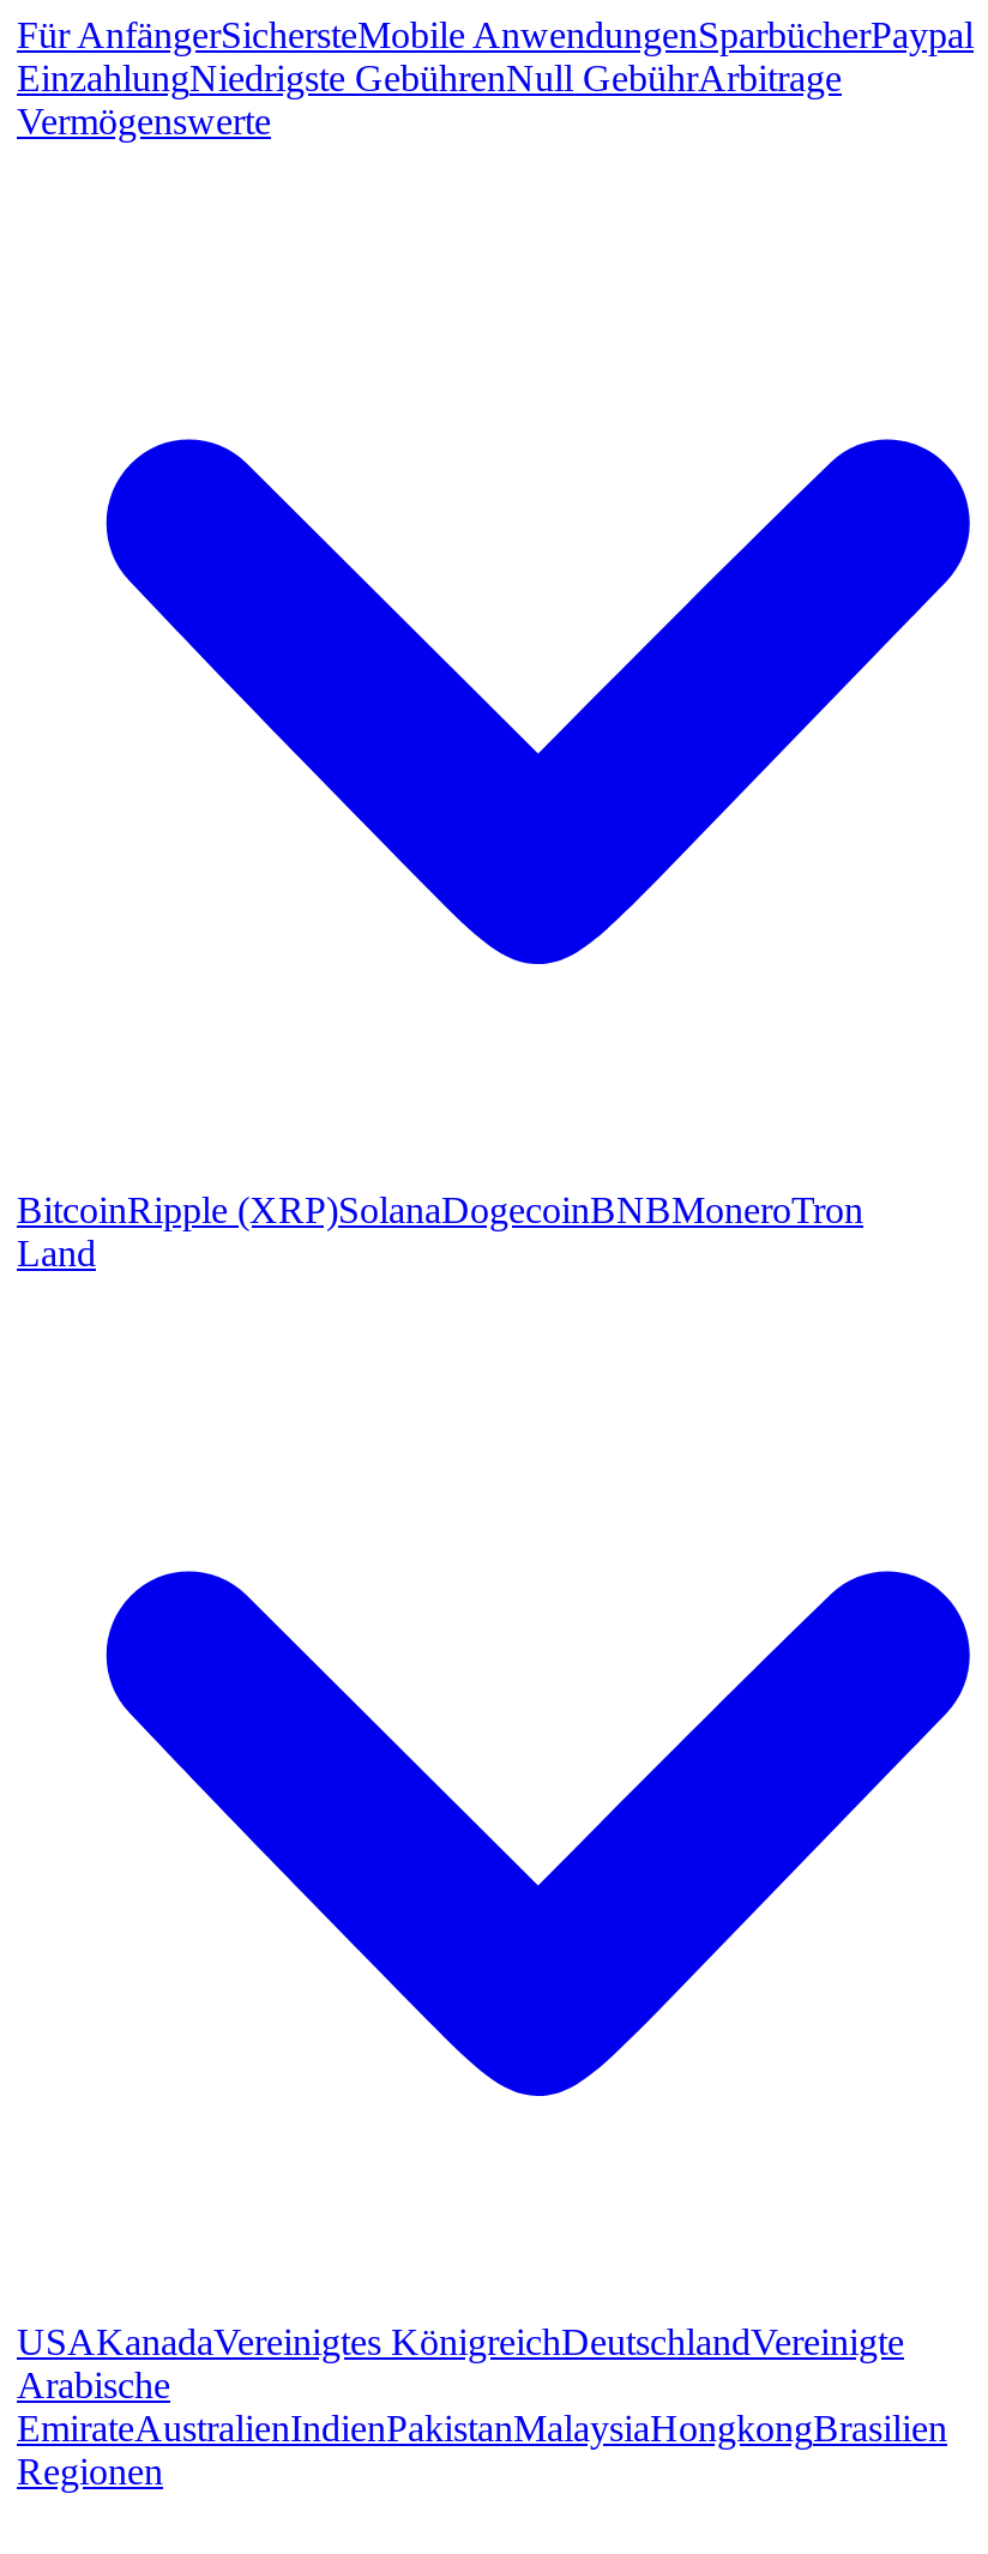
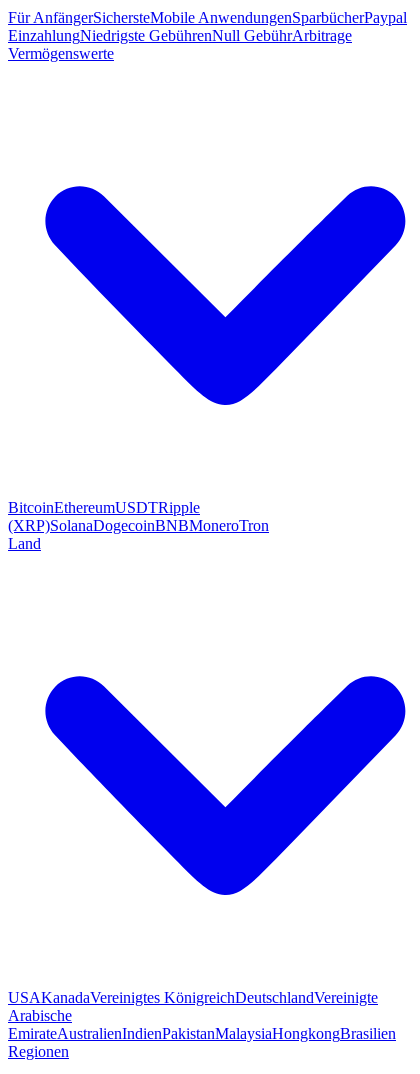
[17,1189,863,1230] BitcoinRipple (XRP)SolanaDogecoinBNBMoneroTron -> [8,499,269,534] BitcoinEthereumUSDTRipple | (XRP)SolanaDogecoinBNBMoneroTron

